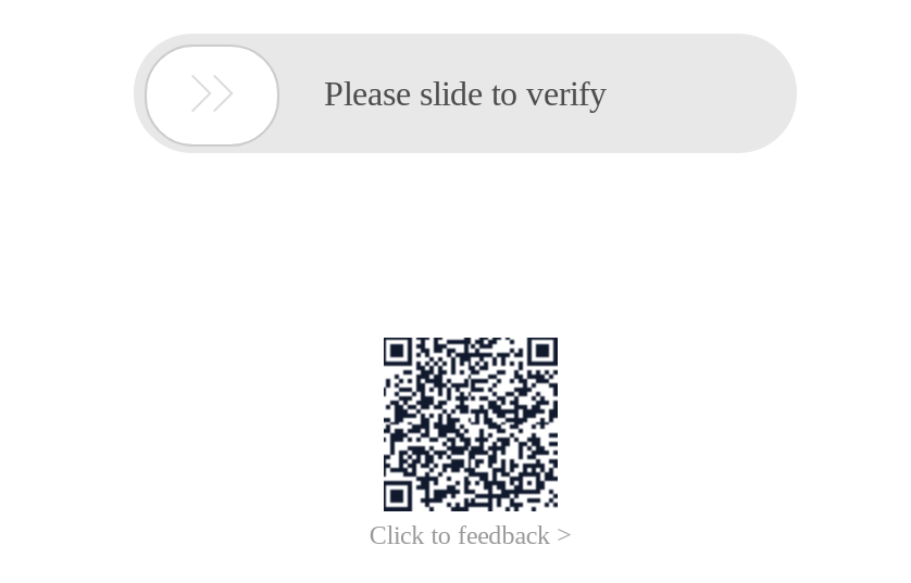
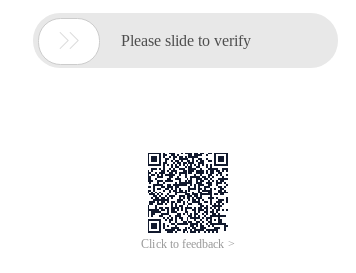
[382,338,560,514] [image] -> [147,152,229,234] [image]

